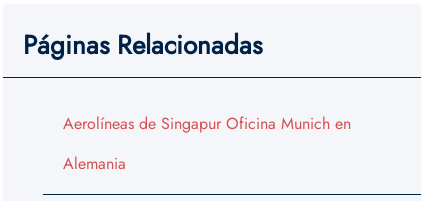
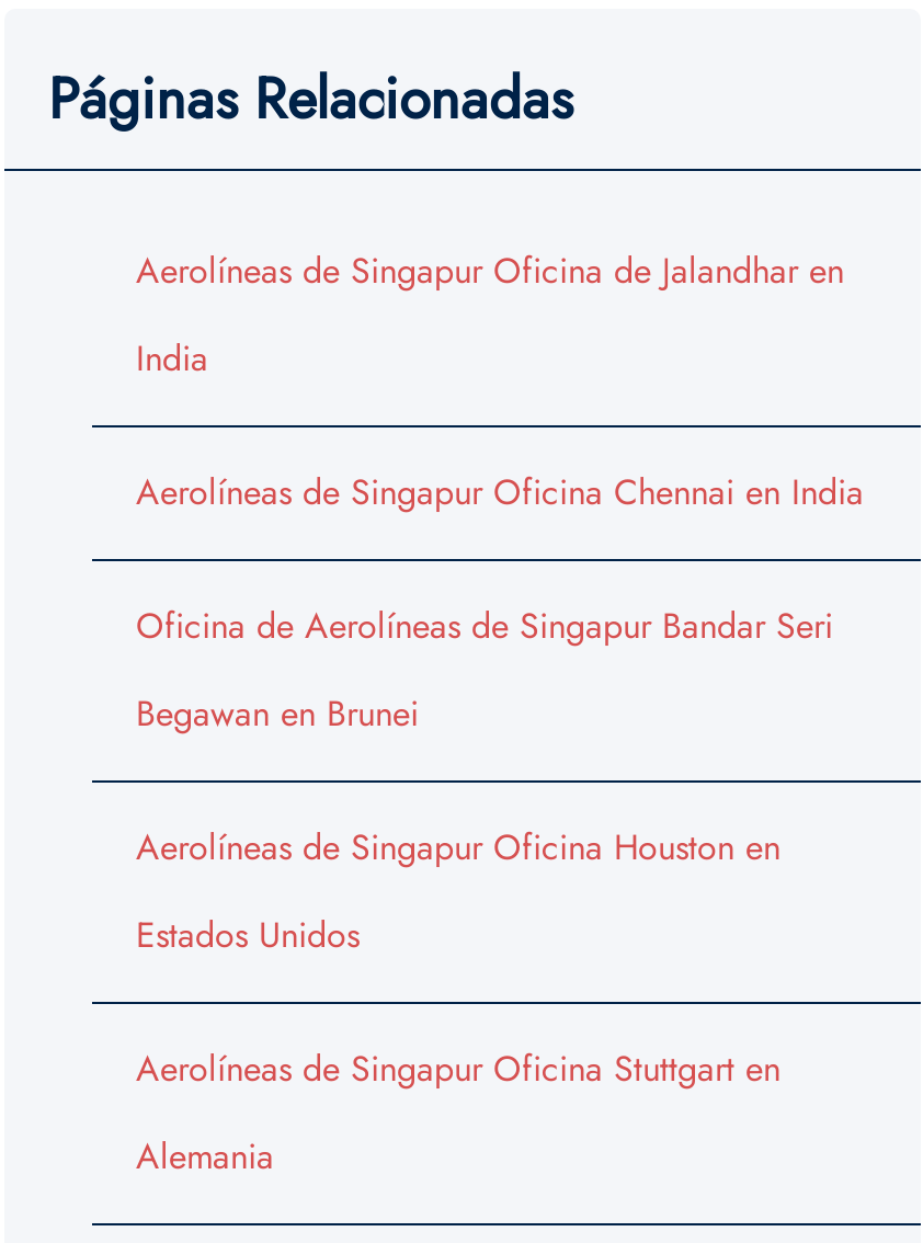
[63,112,351,135] Aerolíneas de Singapur Oficina Munich en -> [136,246,864,1094] Aerolíneas de Singapur Oficina de Jalandhar en | India | Aerolíneas de Singapur Oficina Chennai en India | Oficina de Aerolíneas de Singapur Bandar Seri | Begawan en Brunei | Aerolíneas de Singapur Oficina Houston en | Estados Unidos | Aerolíneas de Singapur Oficina Stuttgart en

